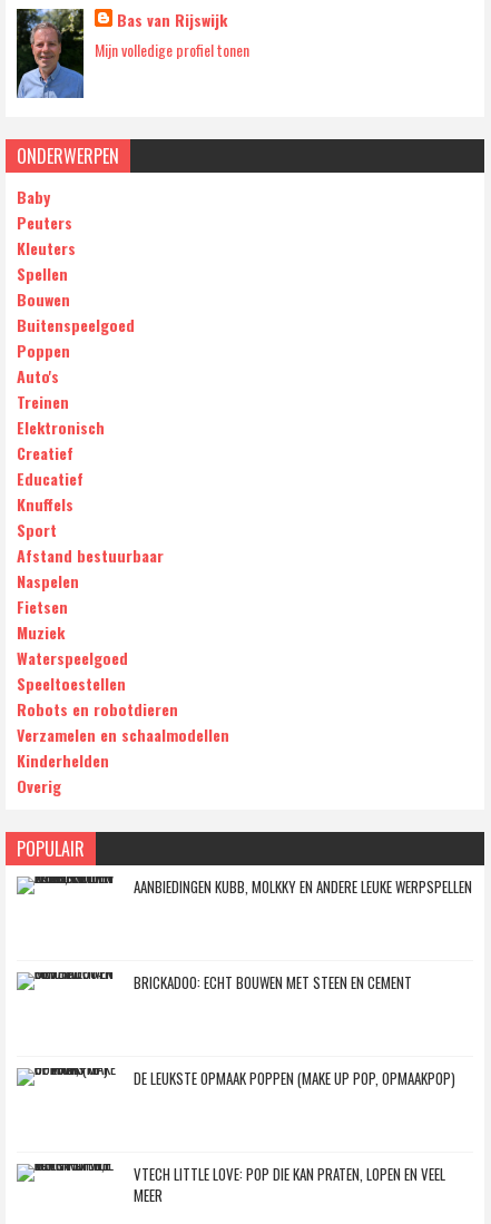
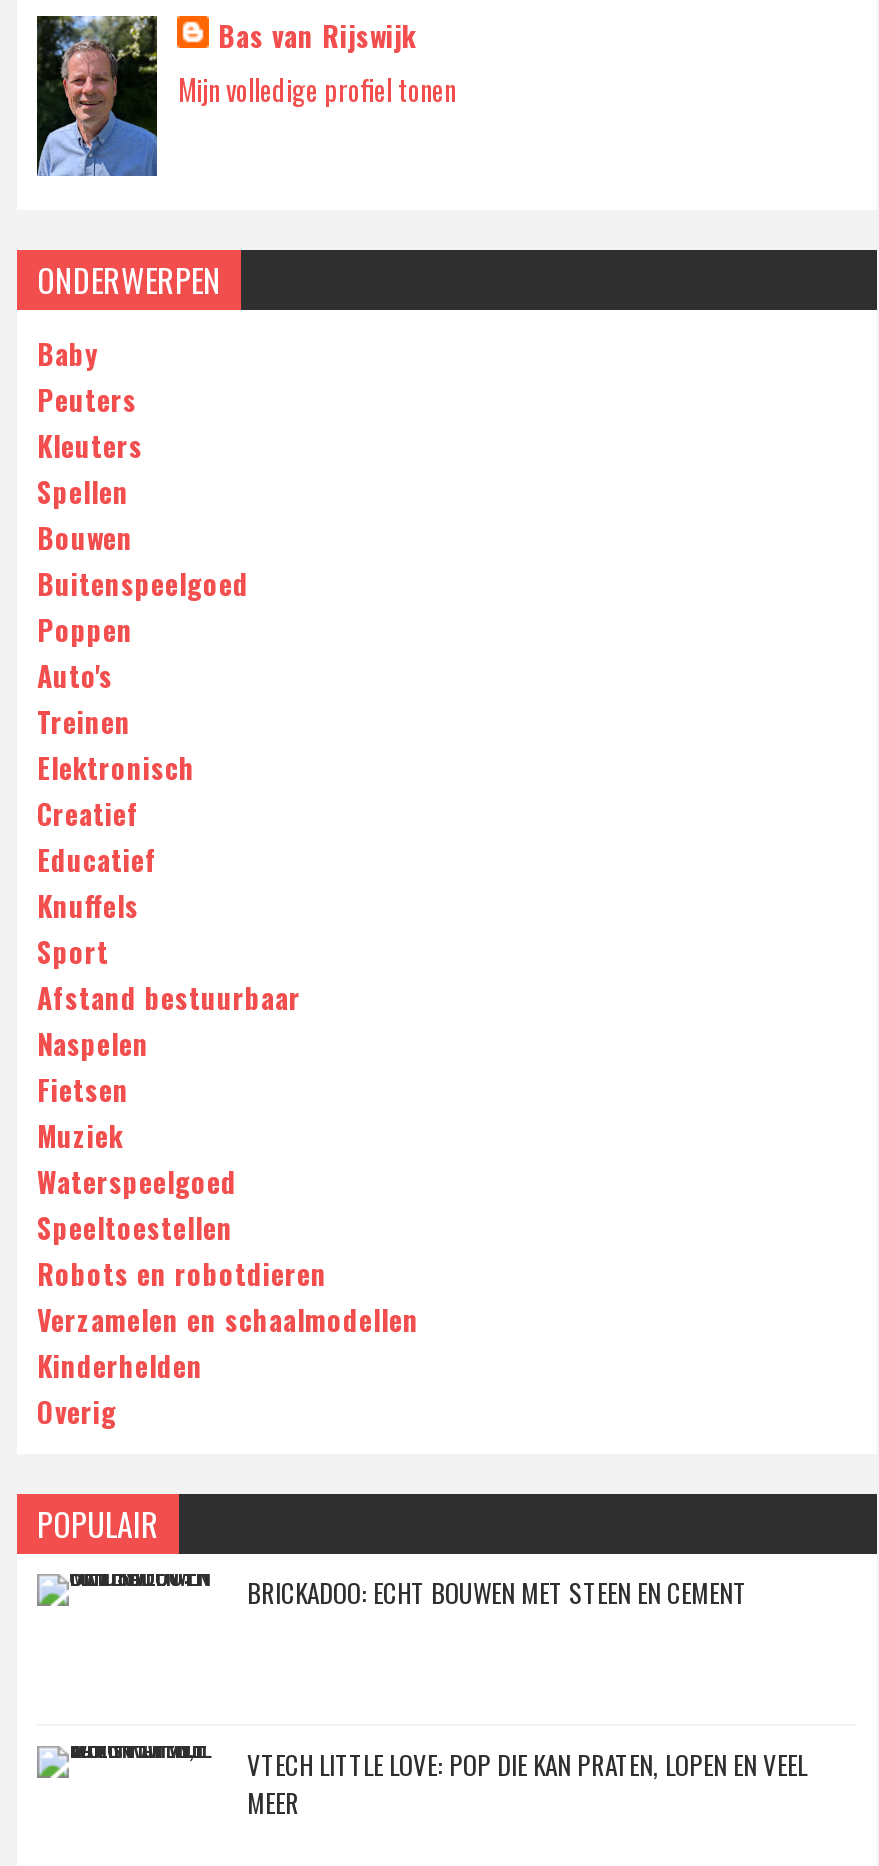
[134,875,472,898] AANBIEDINGEN KUBB, MOLKKY EN ANDERE LEUKE WERPSPELLEN -> none
[134,1067,455,1089] DE LEUKSTE OPMAAK POPPEN (MAKE UP POP, OPMAAKPOP) -> none

